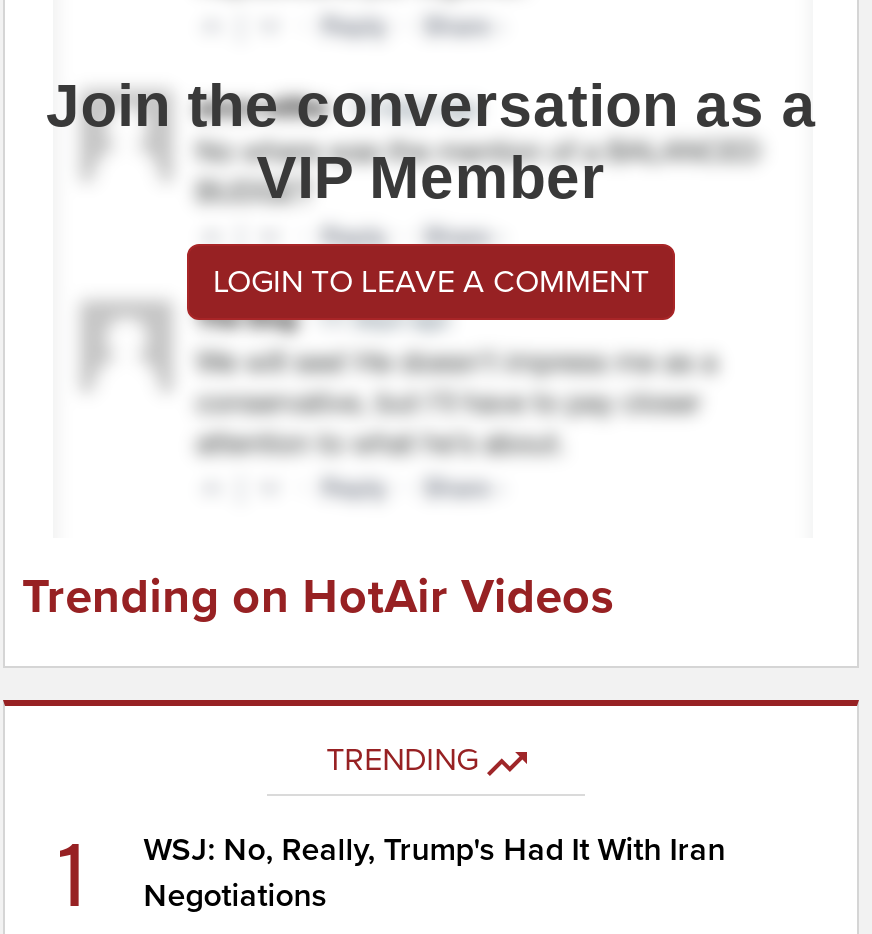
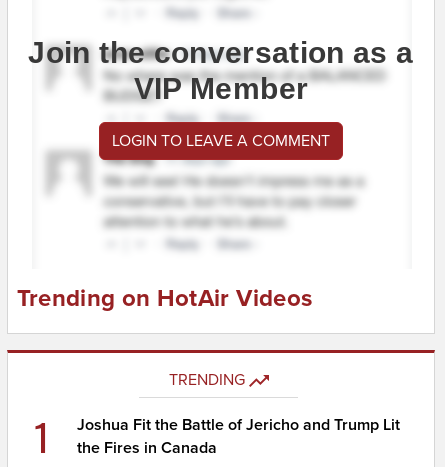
[143,830,725,916] WSJ: No, Really, Trump's Had It With Iran | Negotiations -> [77,415,400,458] Joshua Fit the Battle of Jericho and Trump Lit | the Fires in Canada

